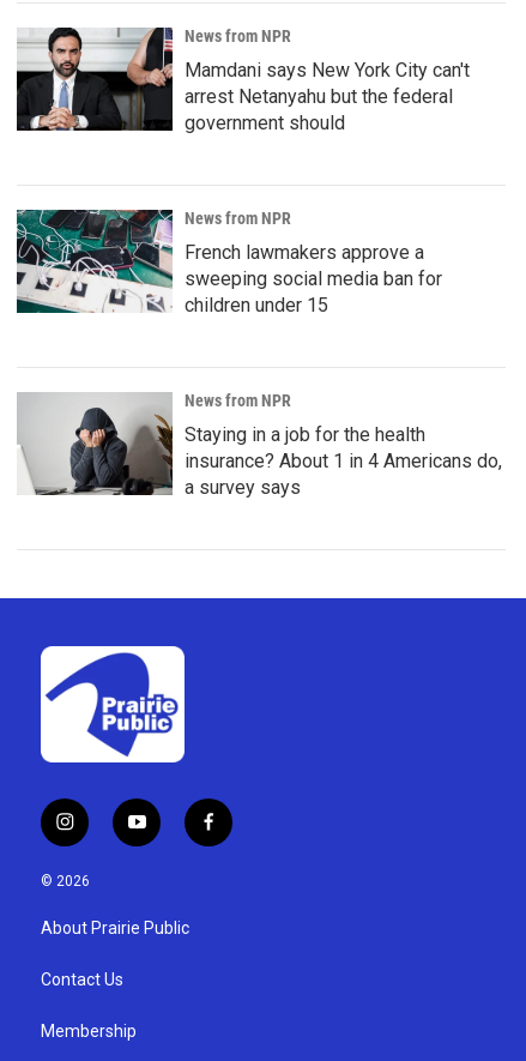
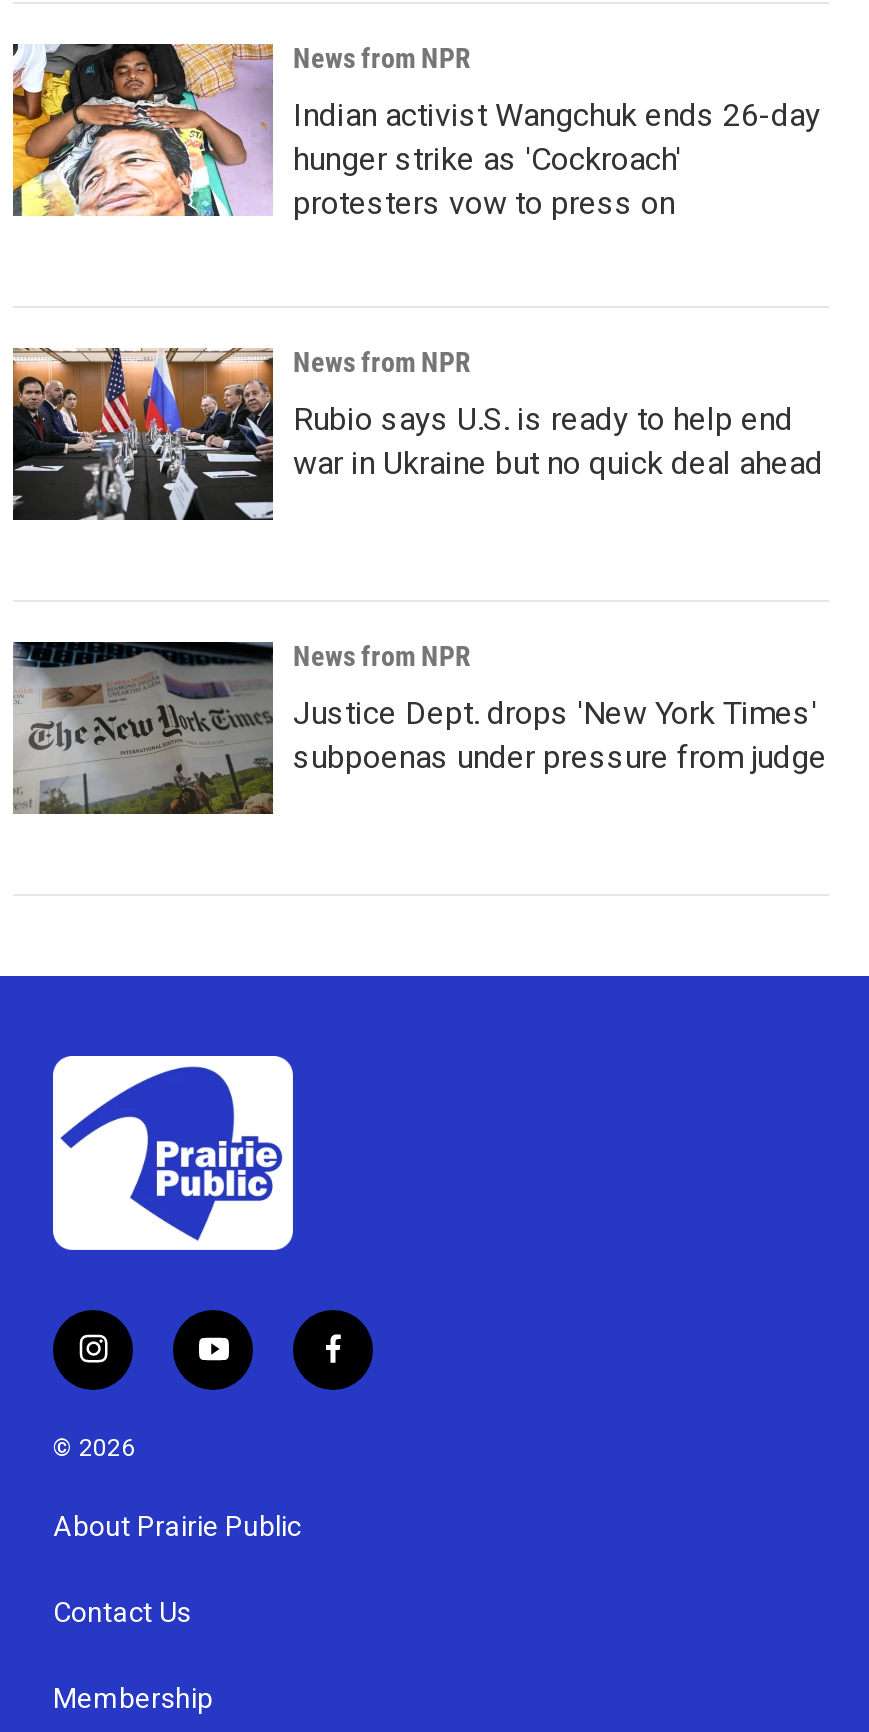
[16,26,470,134] [image] | Mamdani says New York City can't | arrest Netanyahu but the federal | government should -> [11,42,821,222] [image] | Indian activist Wangchuk ends 26-day | hunger strike as 'Cockroach' | protesters vow to press on
[16,209,442,317] [image] | French lawmakers approve a | sweeping social media ban for | children under 15 -> [11,346,823,522] [image] | Rubio says U.S. is ready to help end | war in Ukraine but no quick deal ahead
[18,392,502,499] [image] | Staying in a job for the health | insurance? About 1 in 4 Americans do, | a survey says -> [13,640,827,816] [image] | Justice Dept. drops 'New York Times' | subpoenas under pressure from judge

